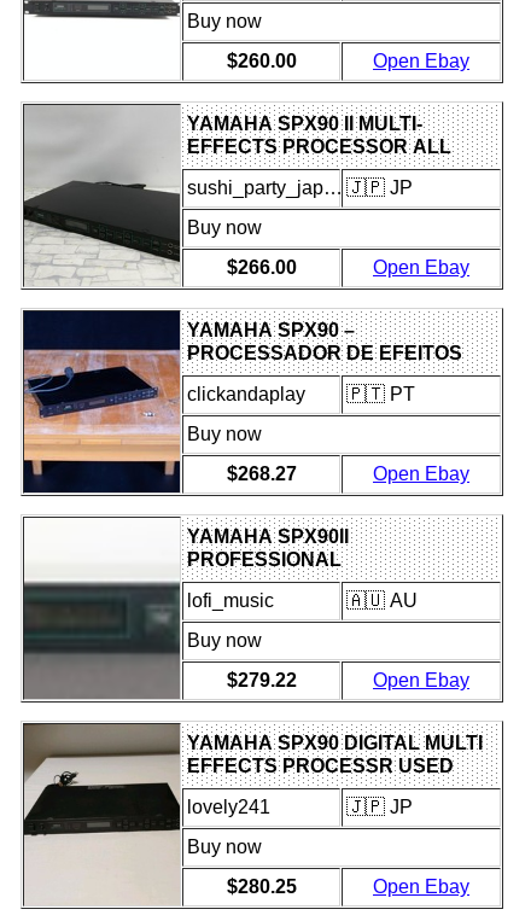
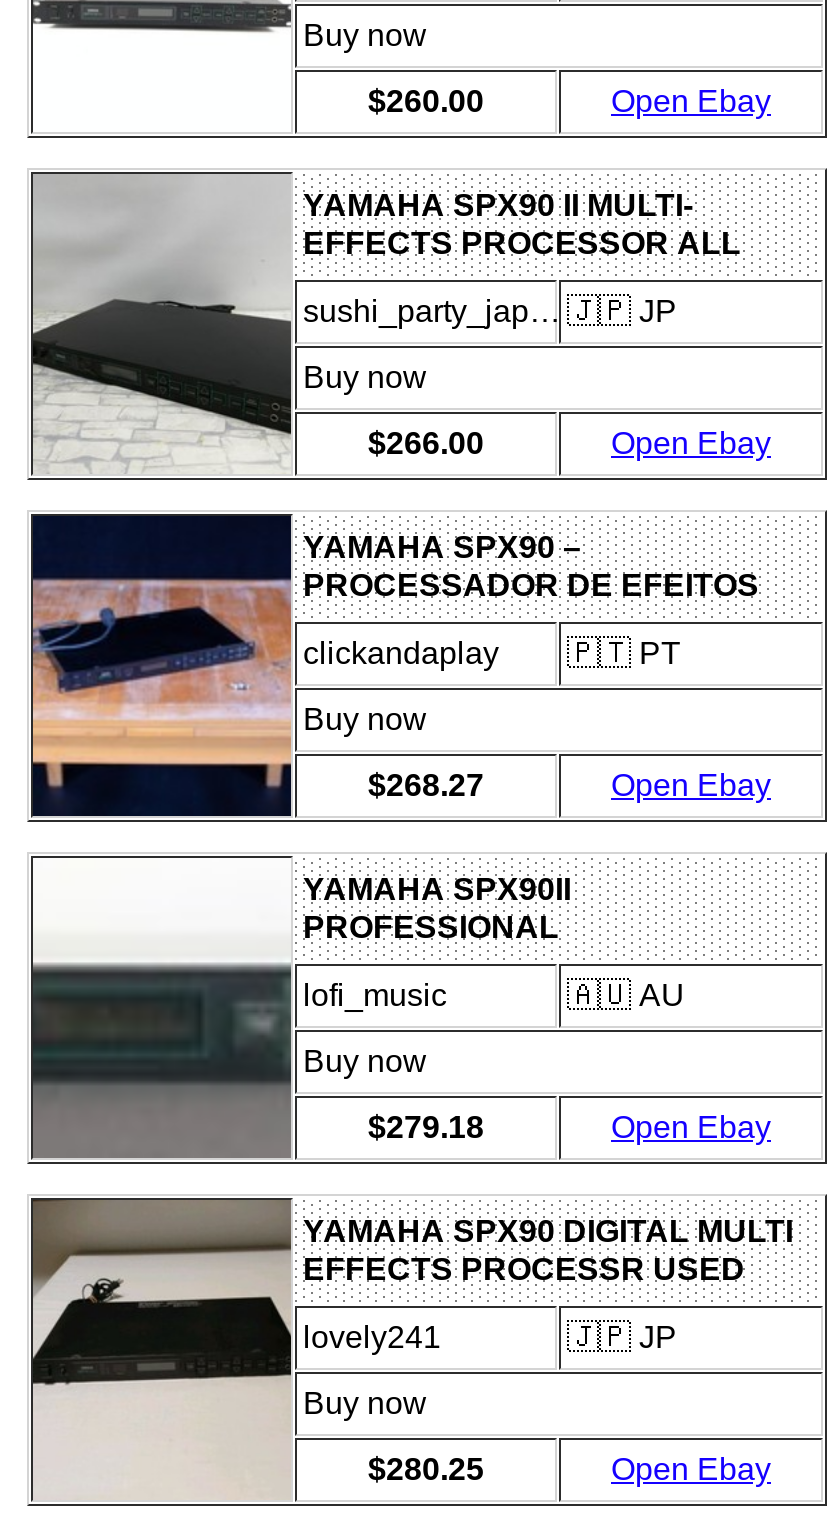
[226,670,296,690] $279.22 -> [368,1110,484,1144] $279.18

